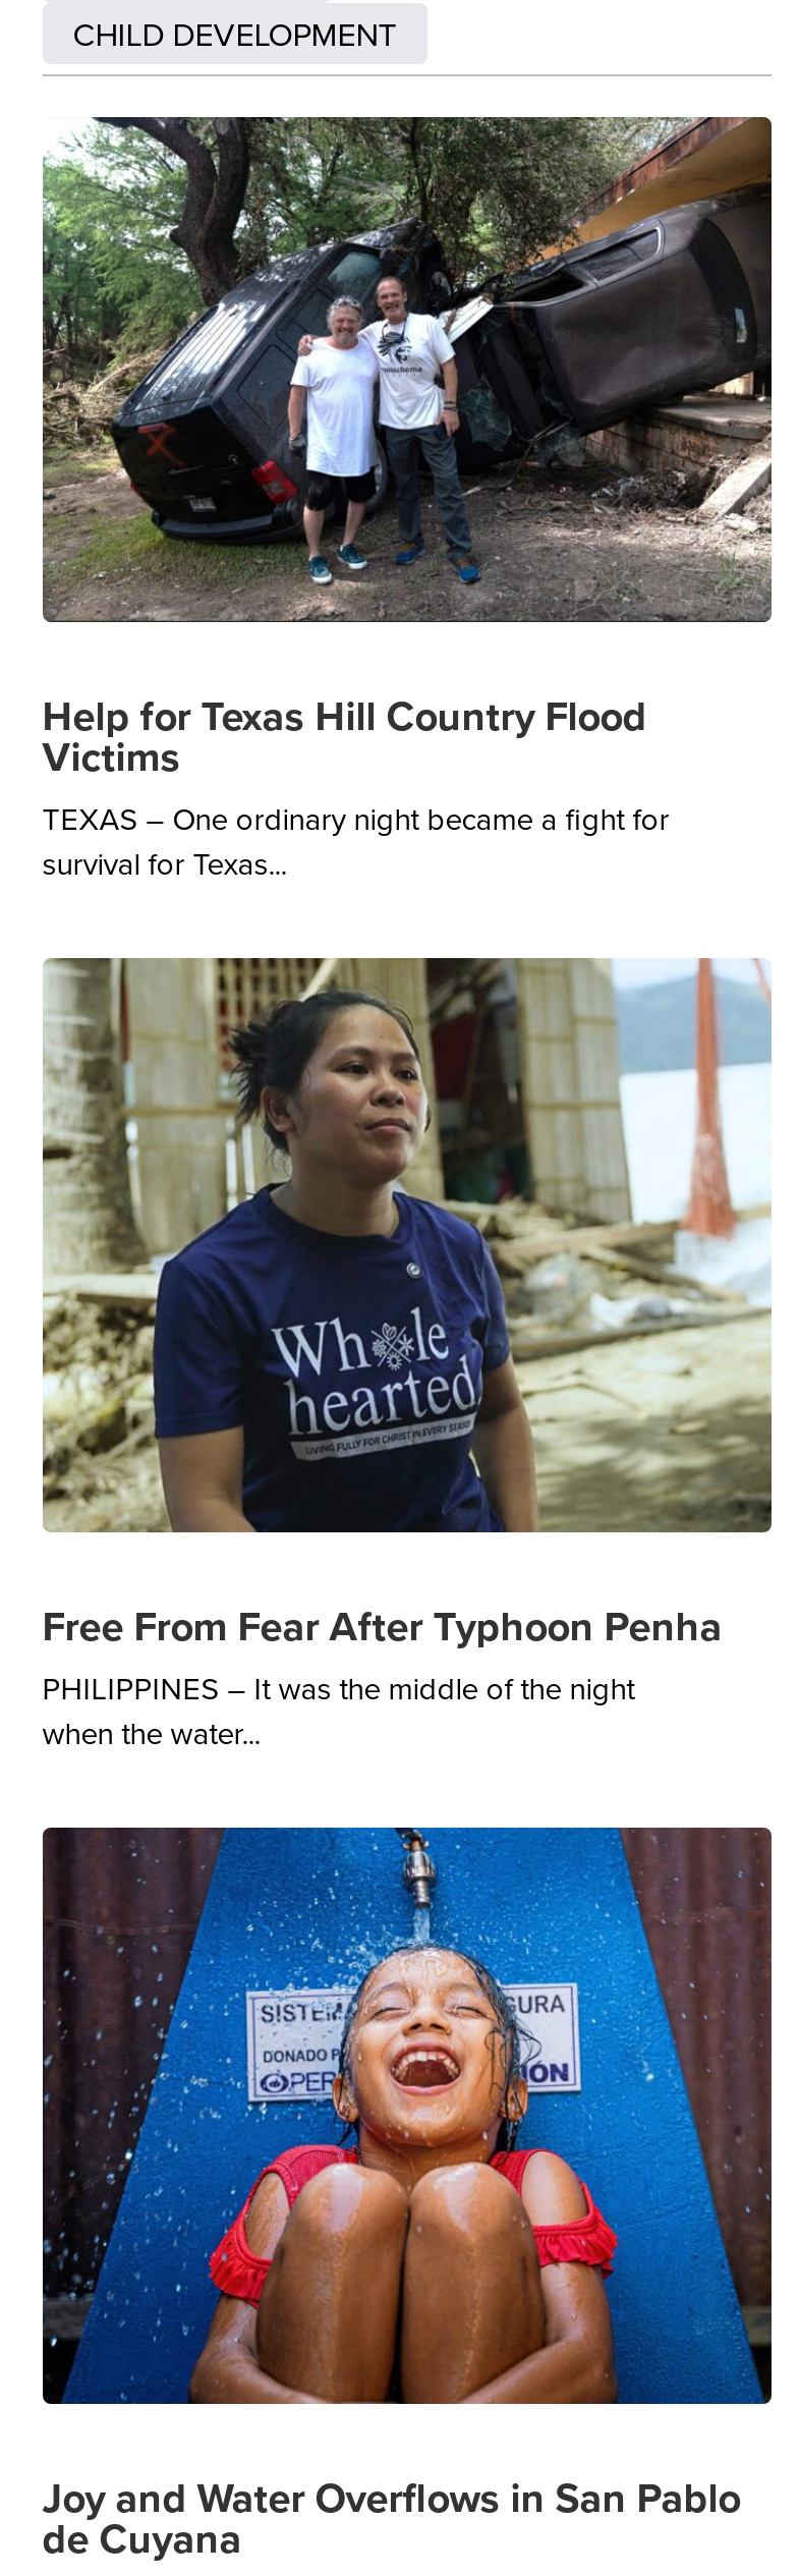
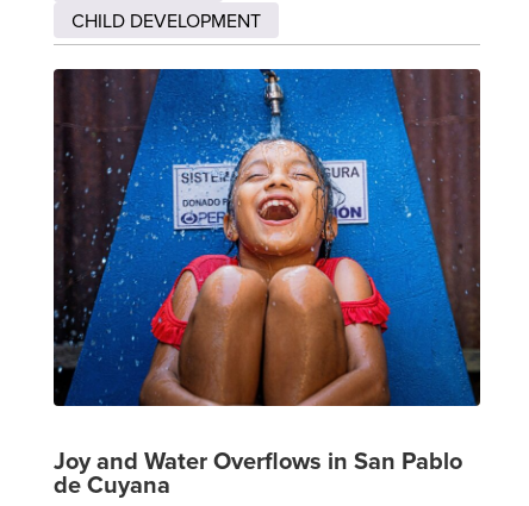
[41,114,772,885] [image] | Help for Texas Hill Country Flood | Victims | TEXAS – One ordinary night became a fight for | survival for Texas... -> none
[41,955,774,1756] [image] | Free From Fear After Typhoon Penha | PHILIPPINES – It was the middle of the night | when the water... -> none

